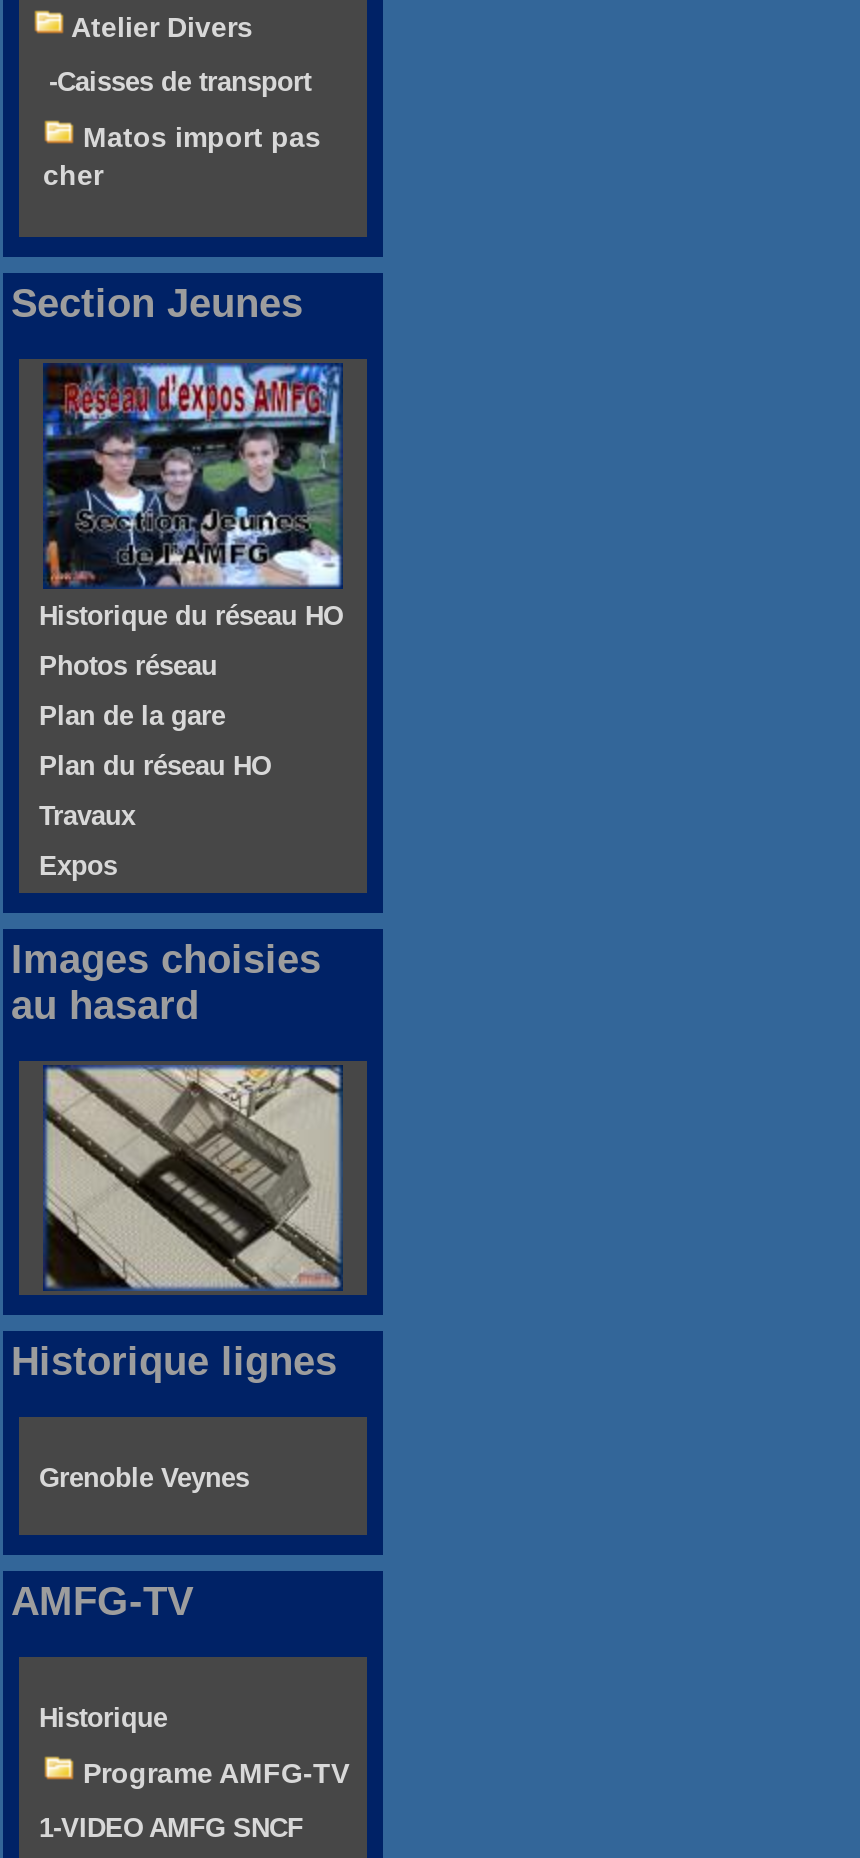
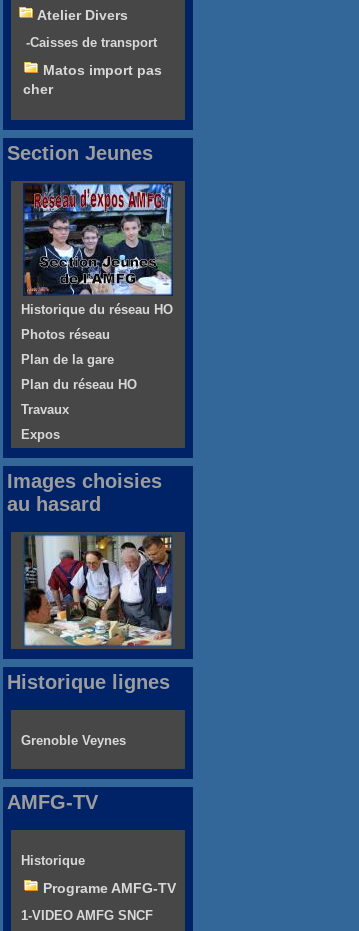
[43,1065,343,1291] [image] -> [23,535,172,647] [image]

